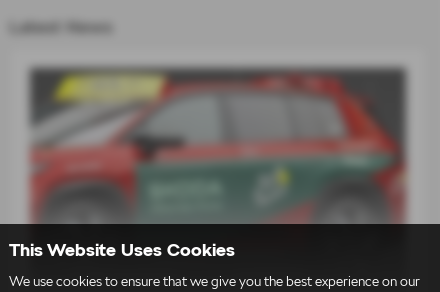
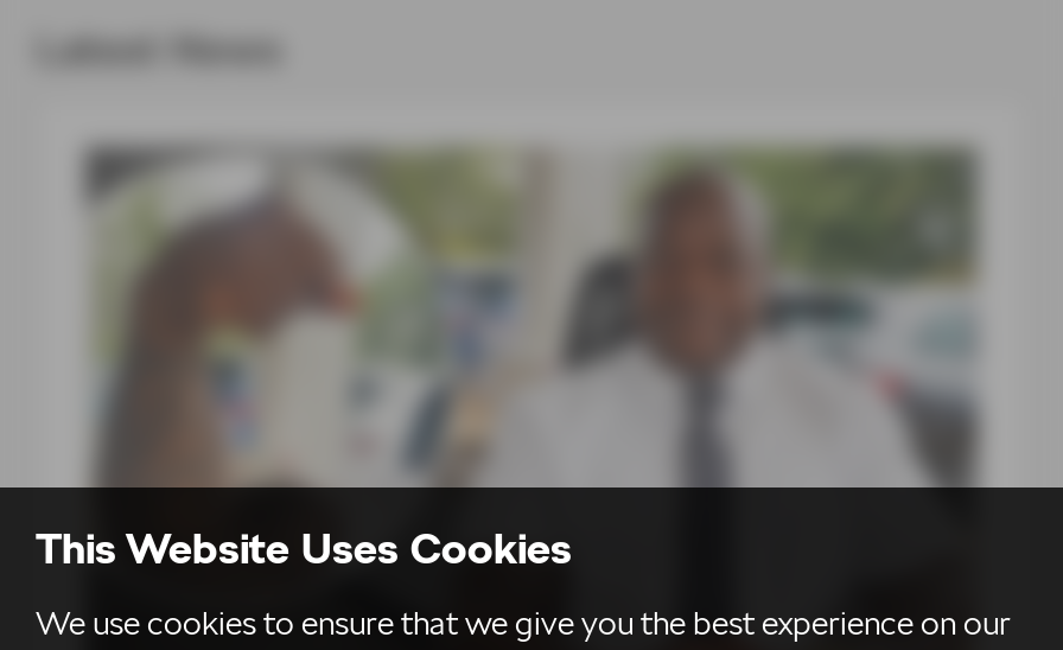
[27,64,409,225] [image] -> [7,142,1056,489] [image]

